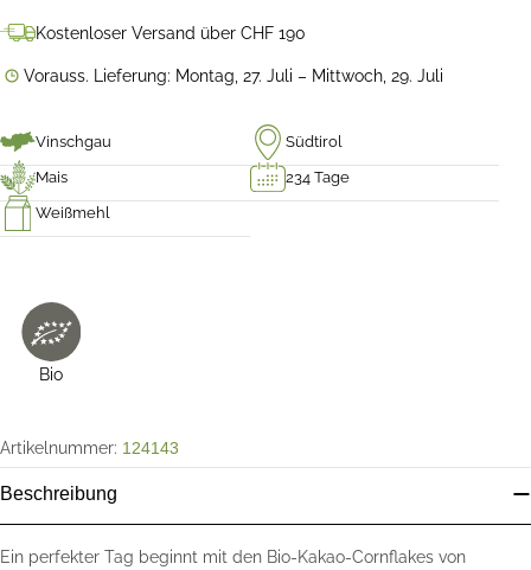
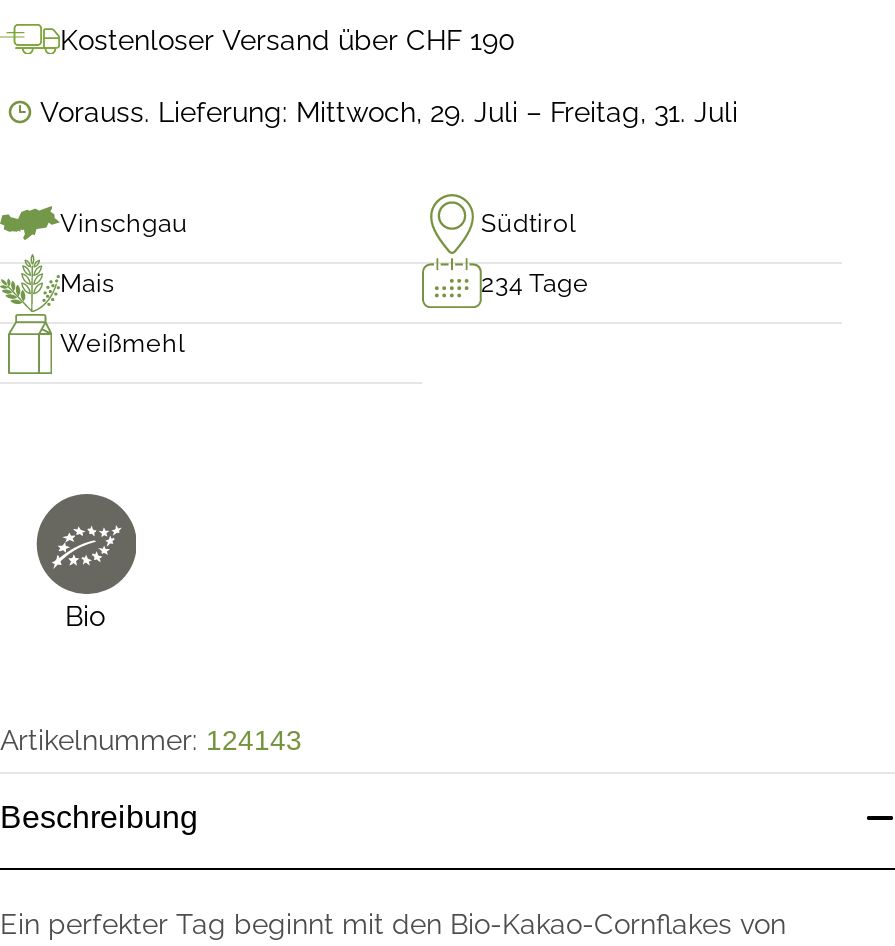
[24,66,443,85] Vorauss. Lieferung: Montag, 27. Juli – Mittwoch, 29. Juli -> [40,95,738,127] Vorauss. Lieferung: Mittwoch, 29. Juli – Freitag, 31. Juli

